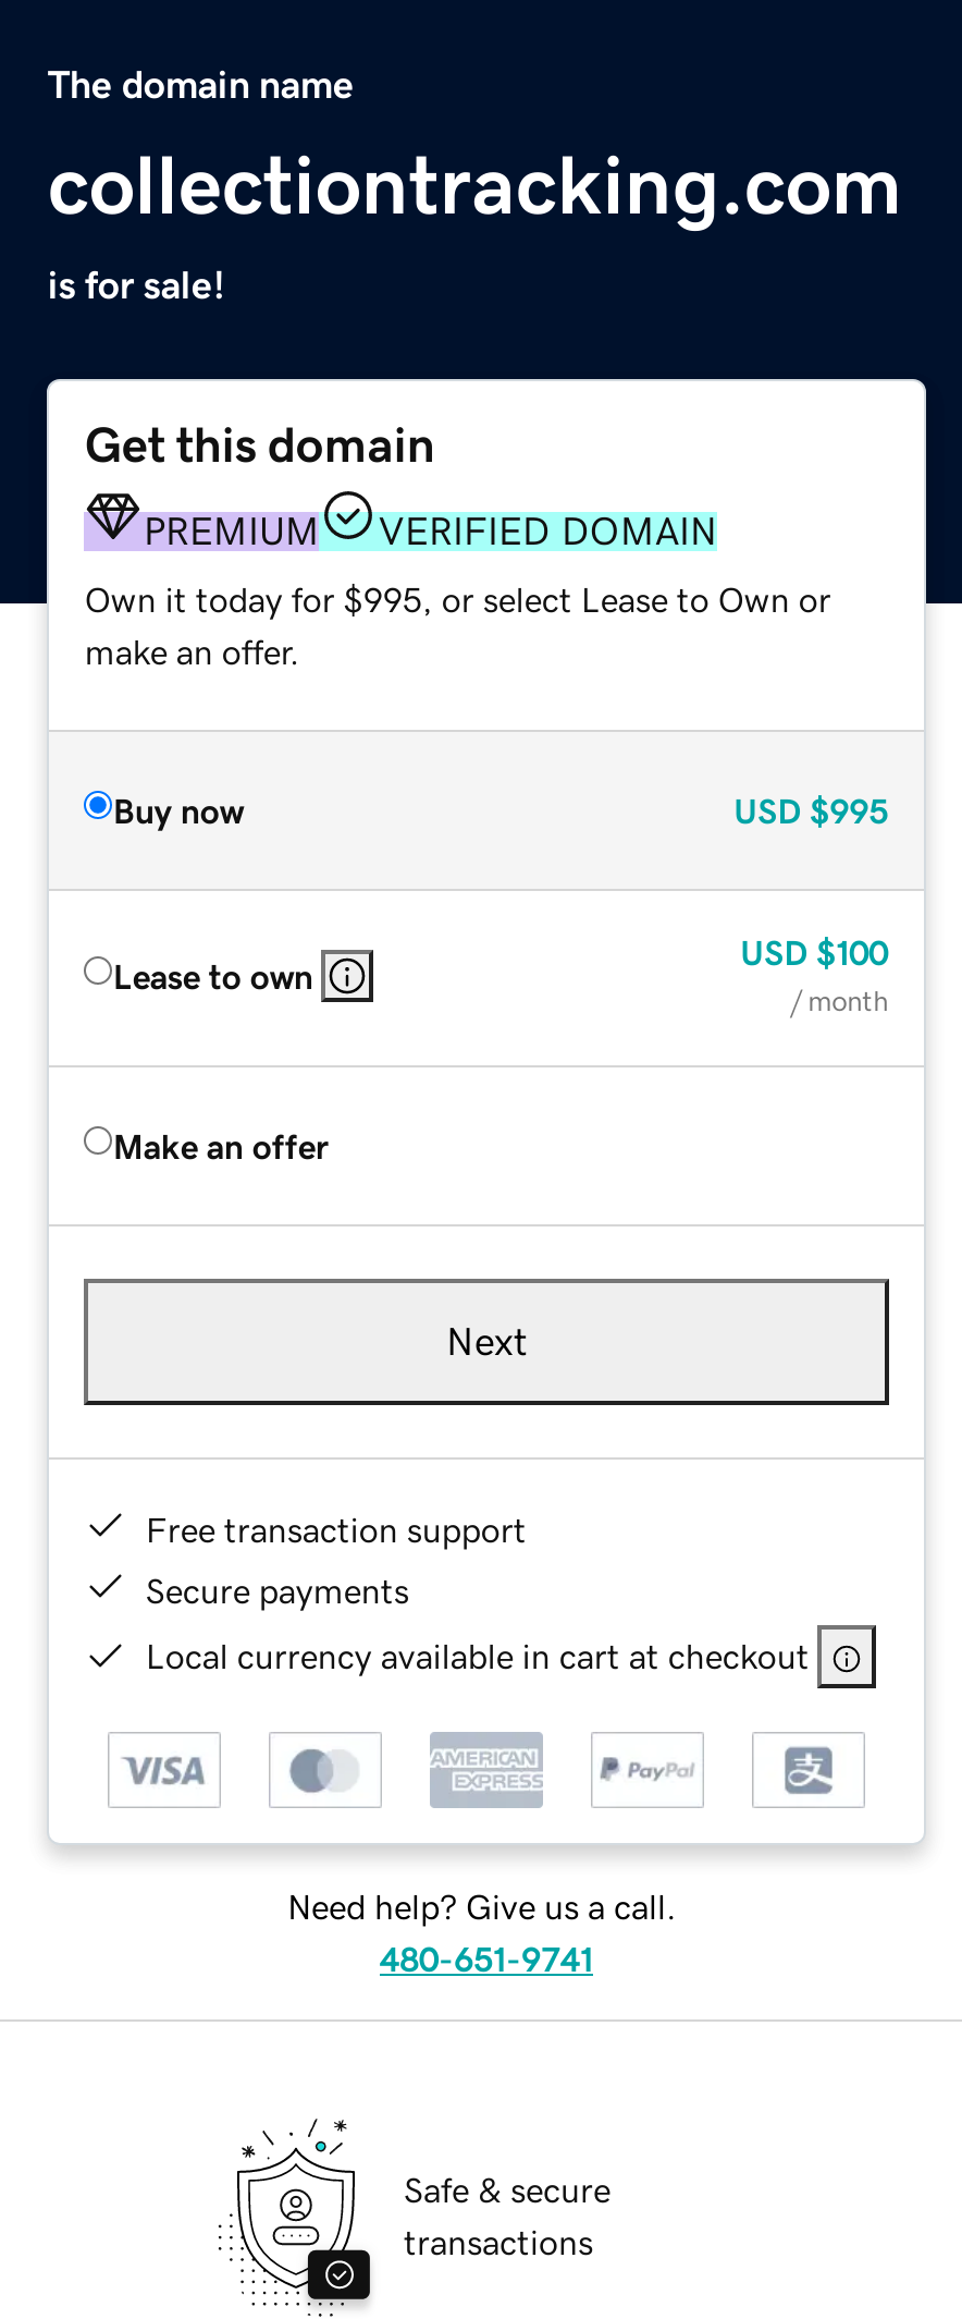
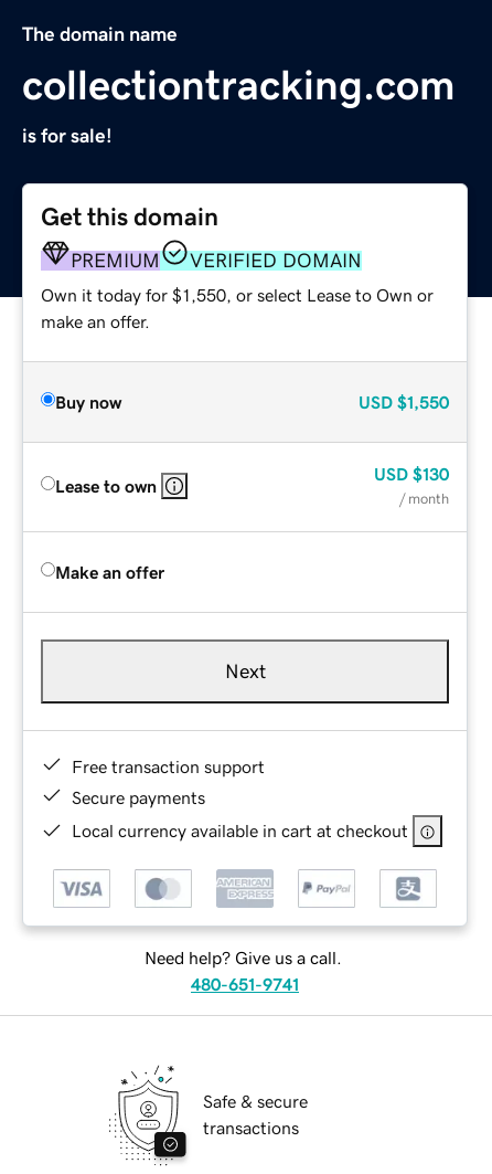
[85,581,831,616] Own it today for $995, or select Lease to Own or -> [41,286,434,303] Own it today for $1,550, or select Lease to Own or
[734,792,888,827] USD $995 -> [358,393,449,410] USD $1,550
[740,934,888,969] USD $100 -> [374,465,449,482] USD $130

